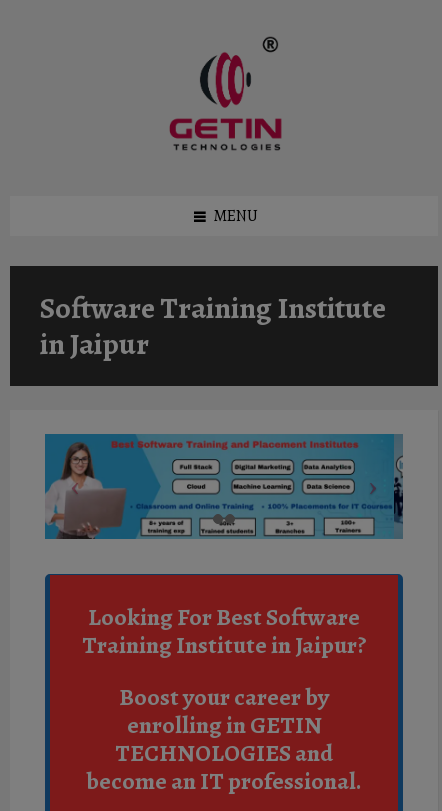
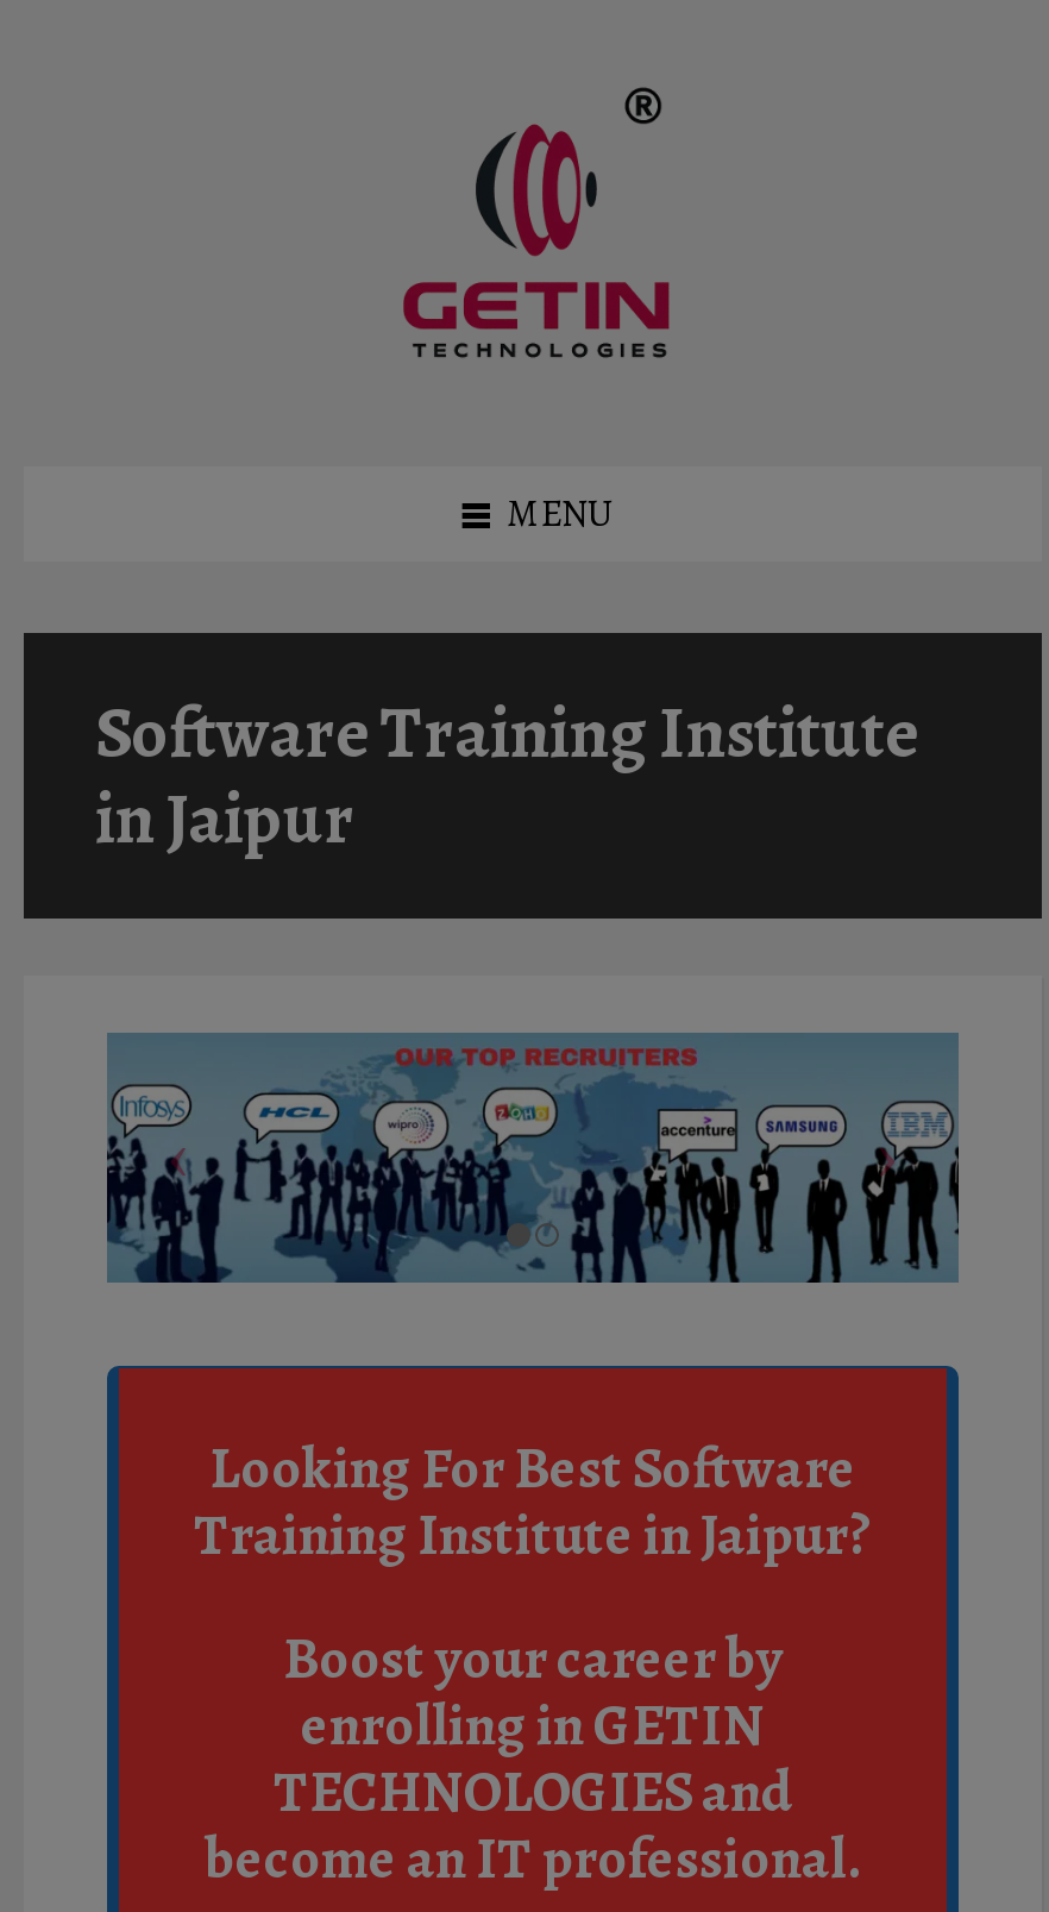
[44,433,404,539] [image] -> [105,1033,959,1285] [image]

